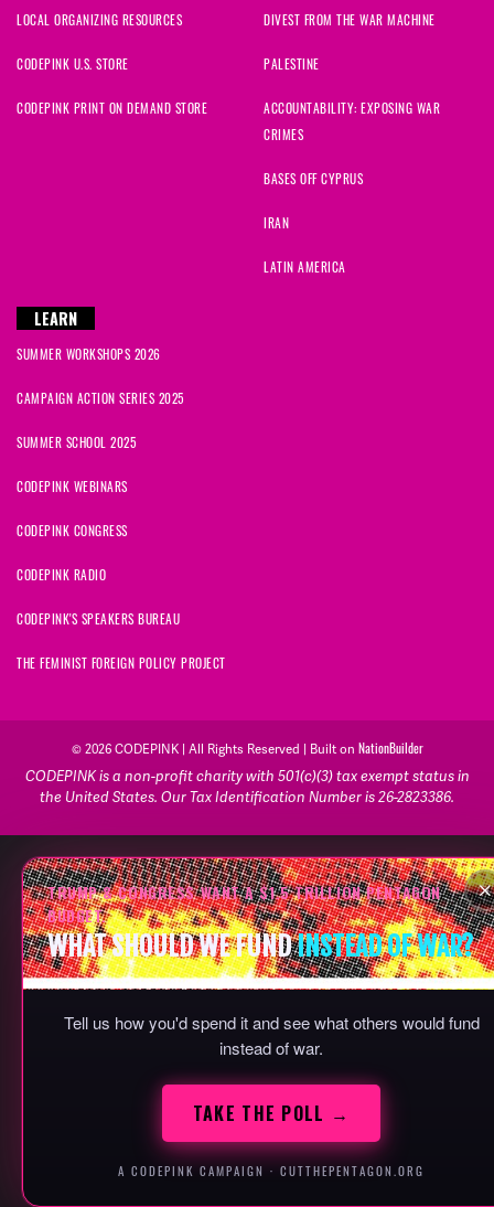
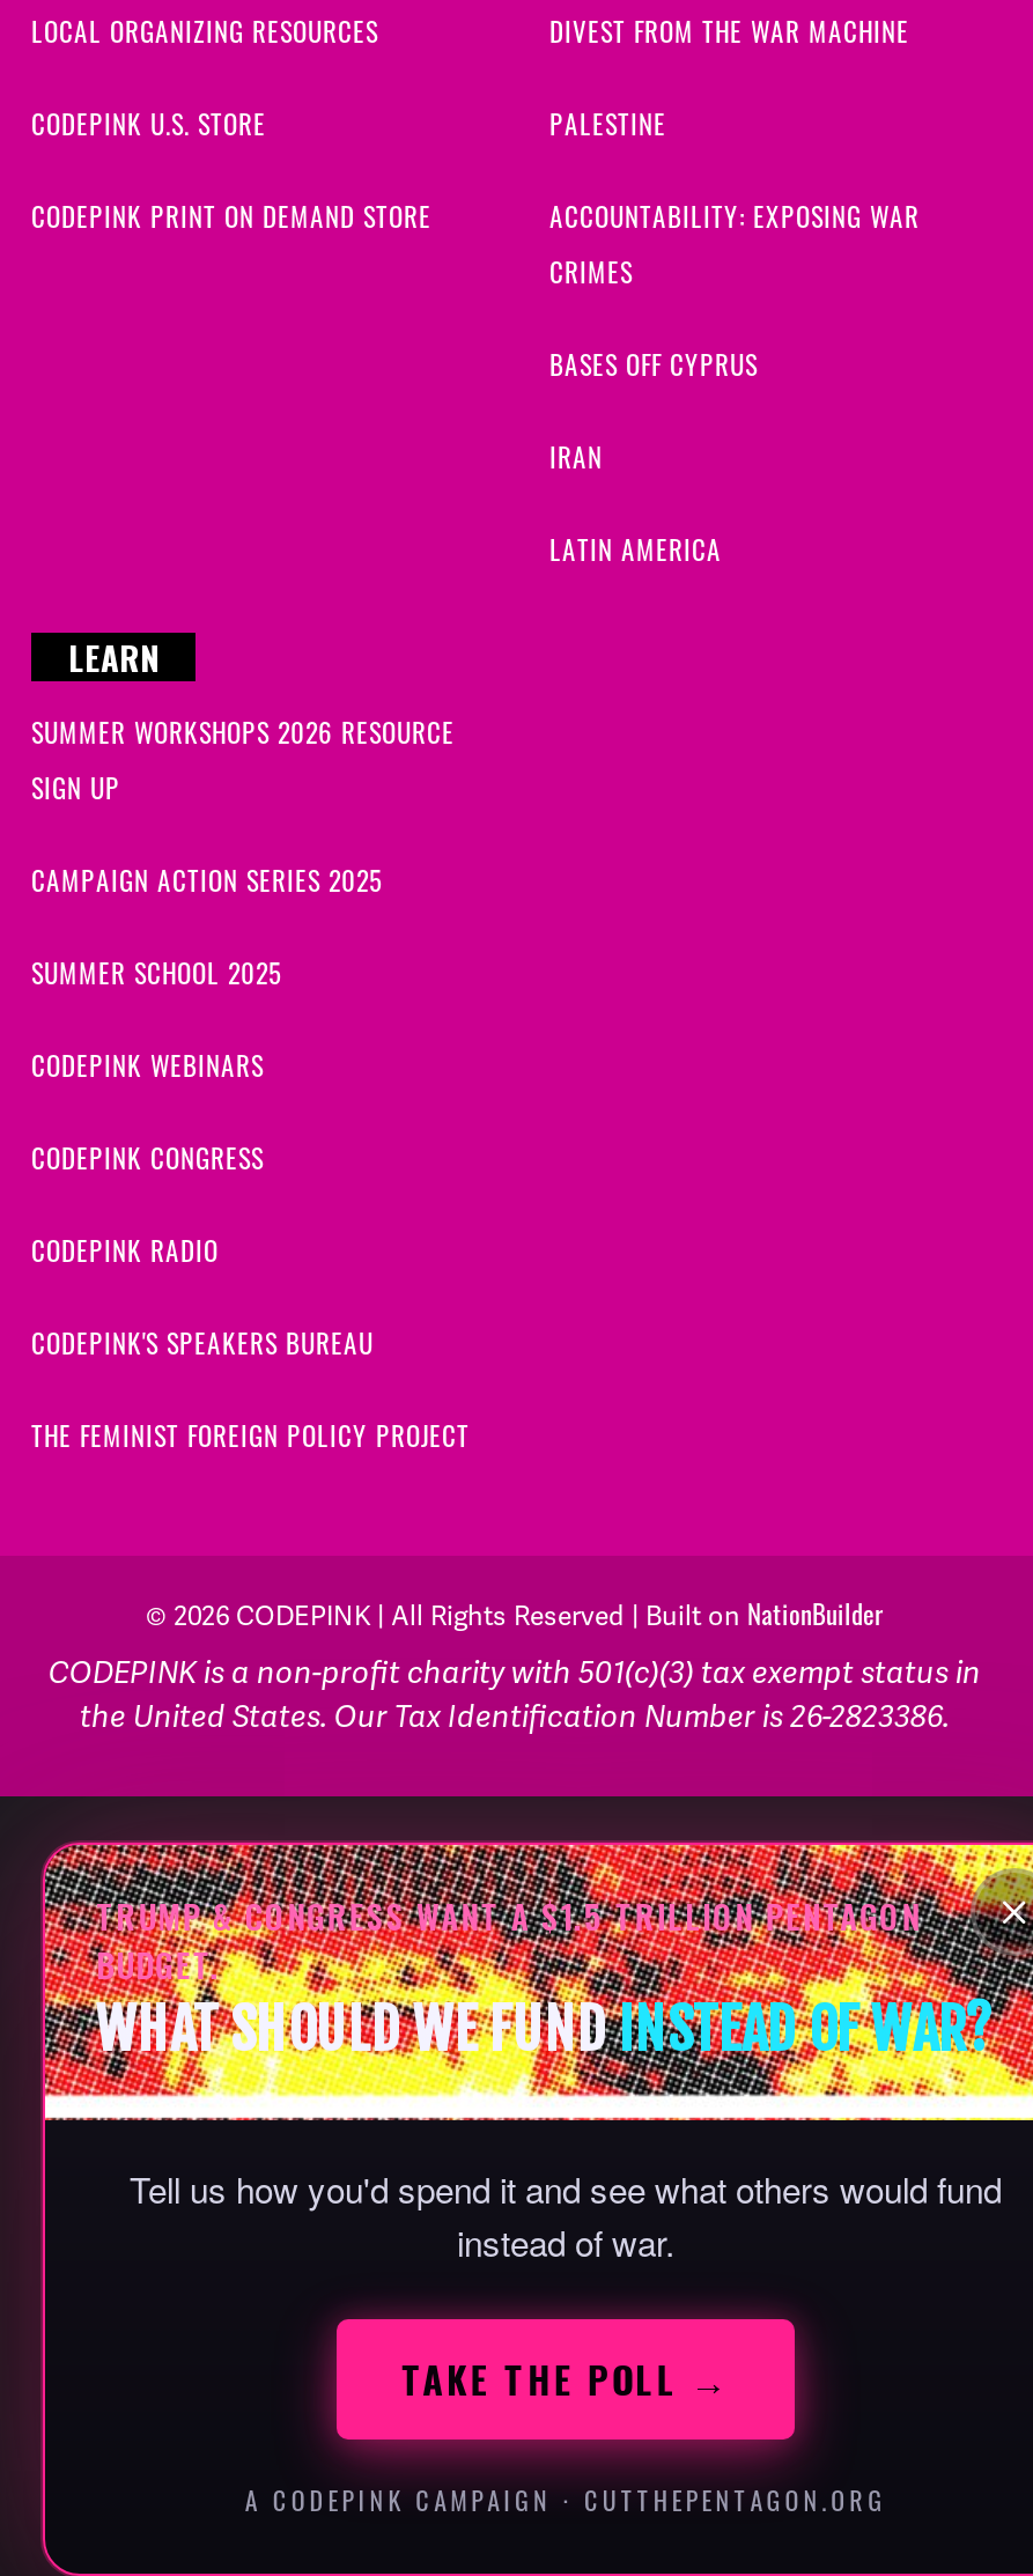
[17,344,160,362] SUMMER WORKSHOPS 2026 -> [31,710,455,805] SUMMER WORKSHOPS 2026 RESOURCE | SIGN UP

